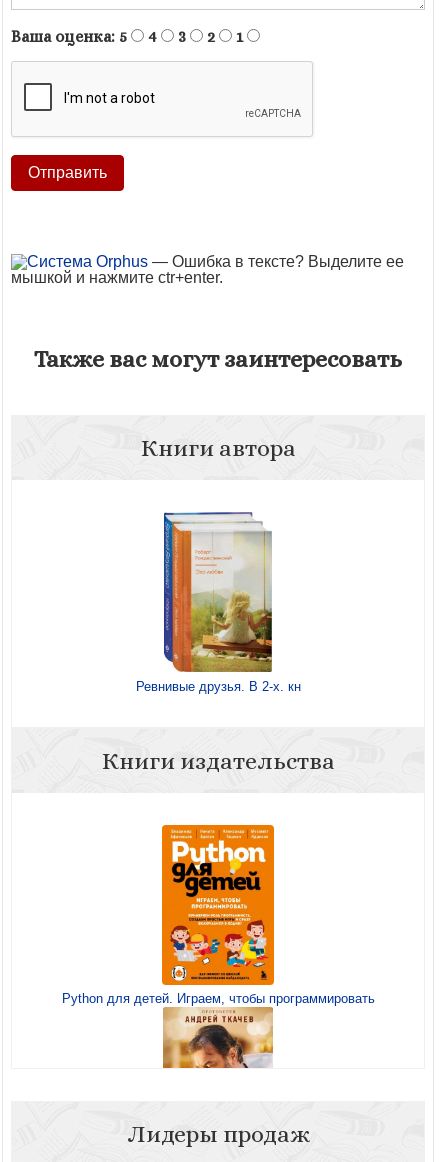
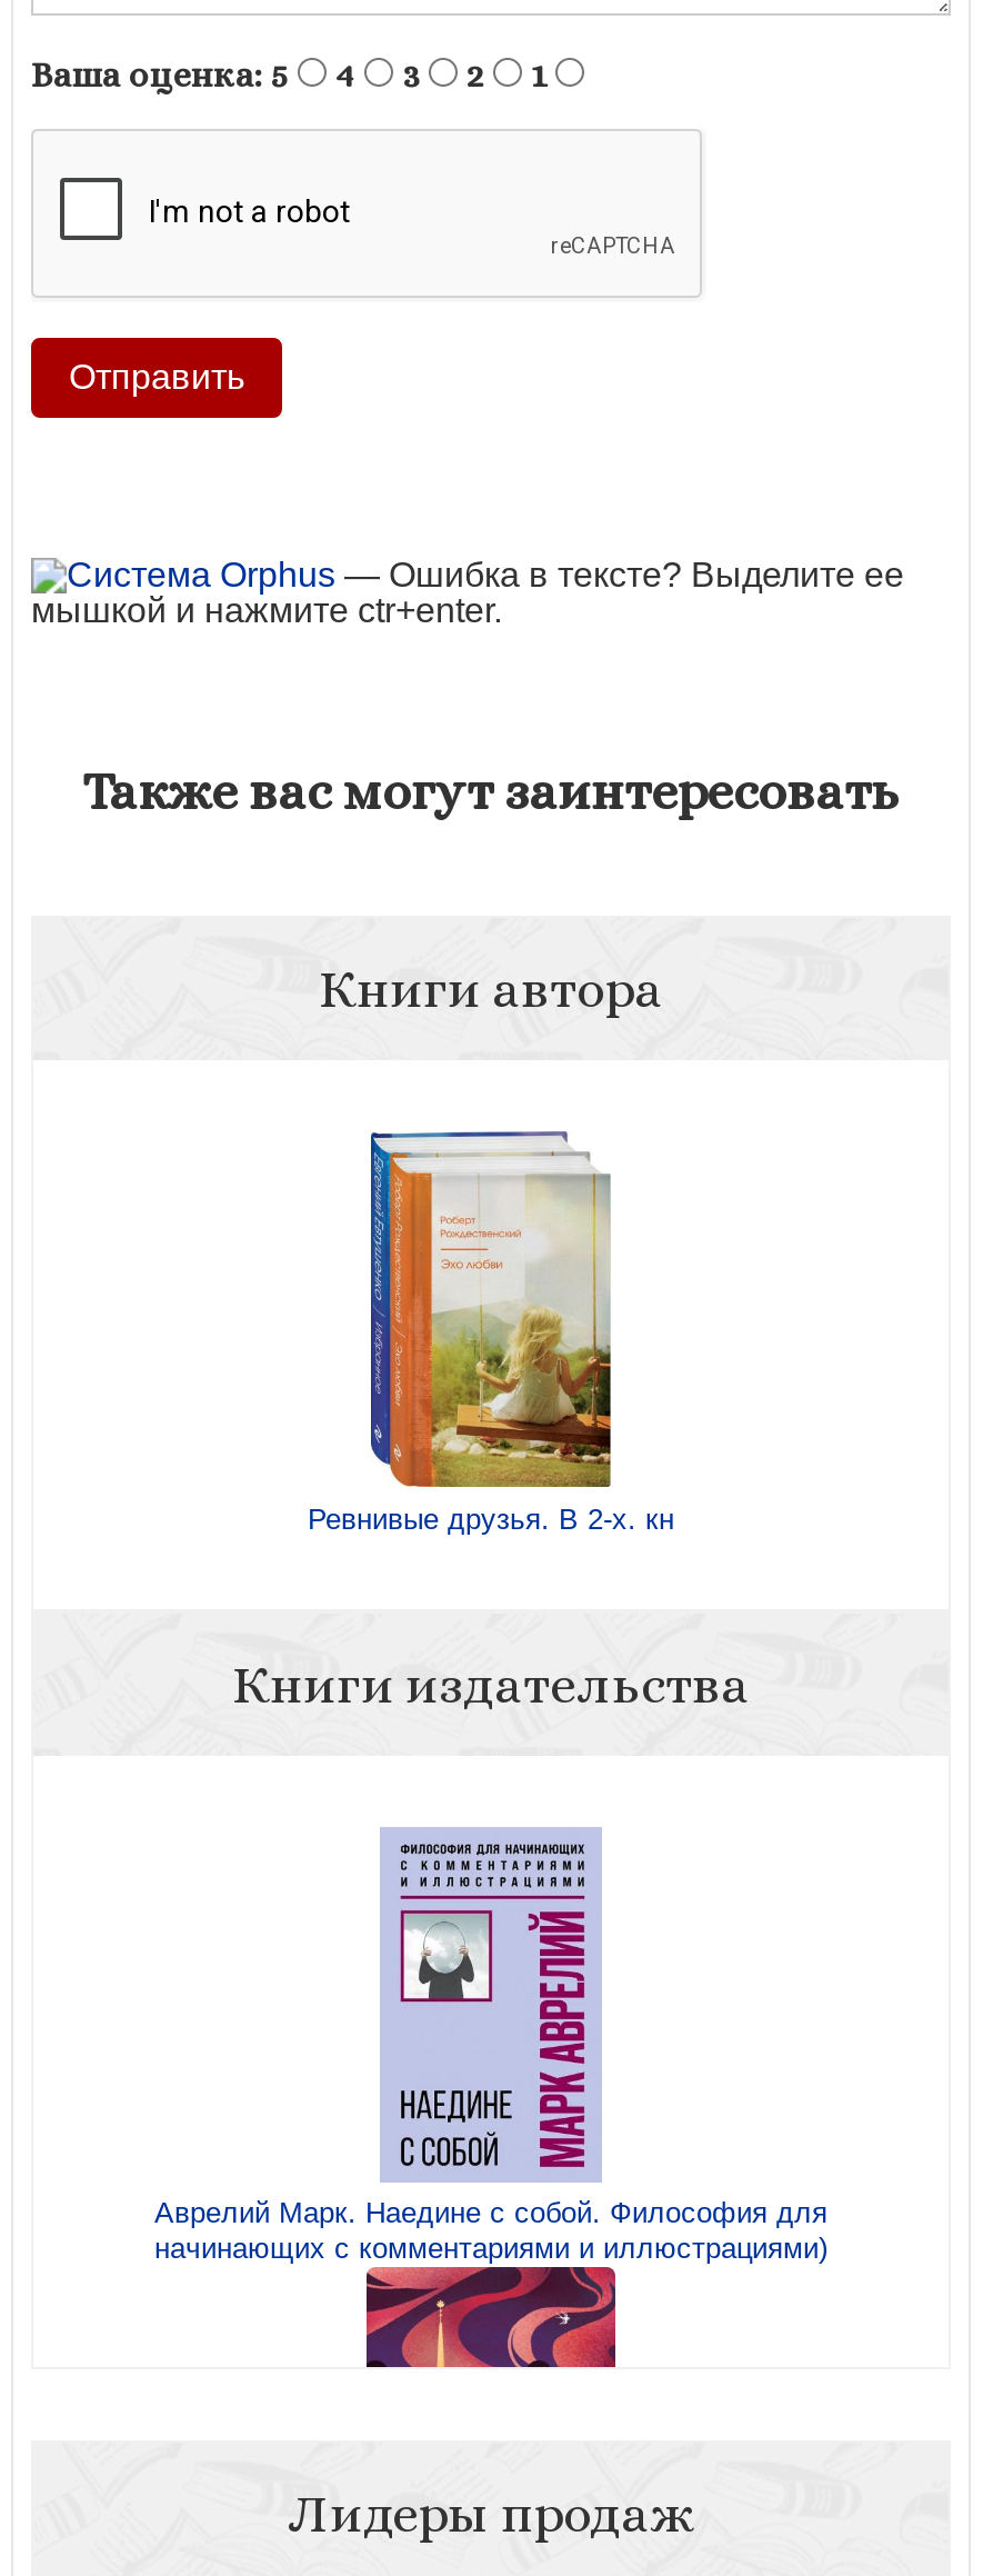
[61,824,374,1006] [image] | Python для детей. Играем, чтобы программировать -> [154,1827,827,2265] [image] | Аврелий Марк. Наедине с собой. Философия для | начинающих с комментариями и иллюстрациями)
[162,1029,274,1069] [image] -> [364,2280,618,2369] [image]

